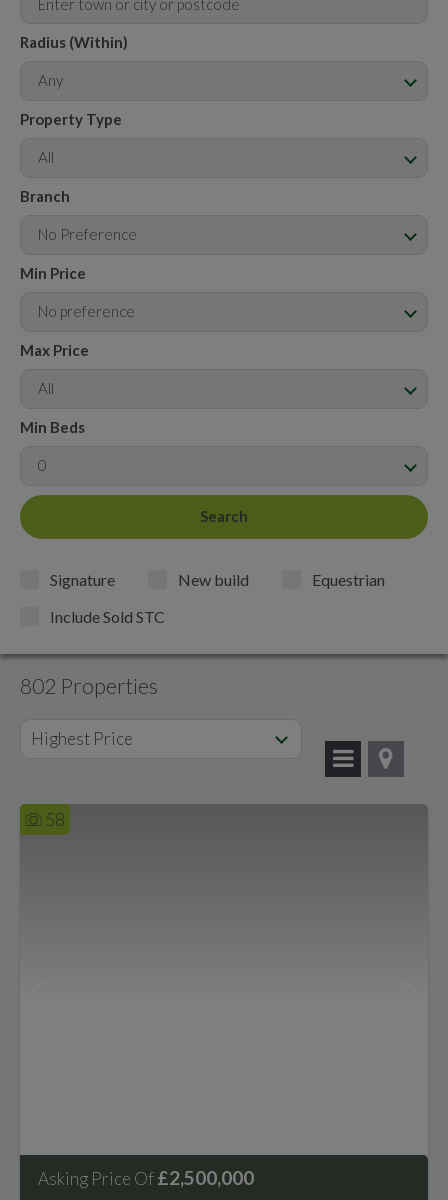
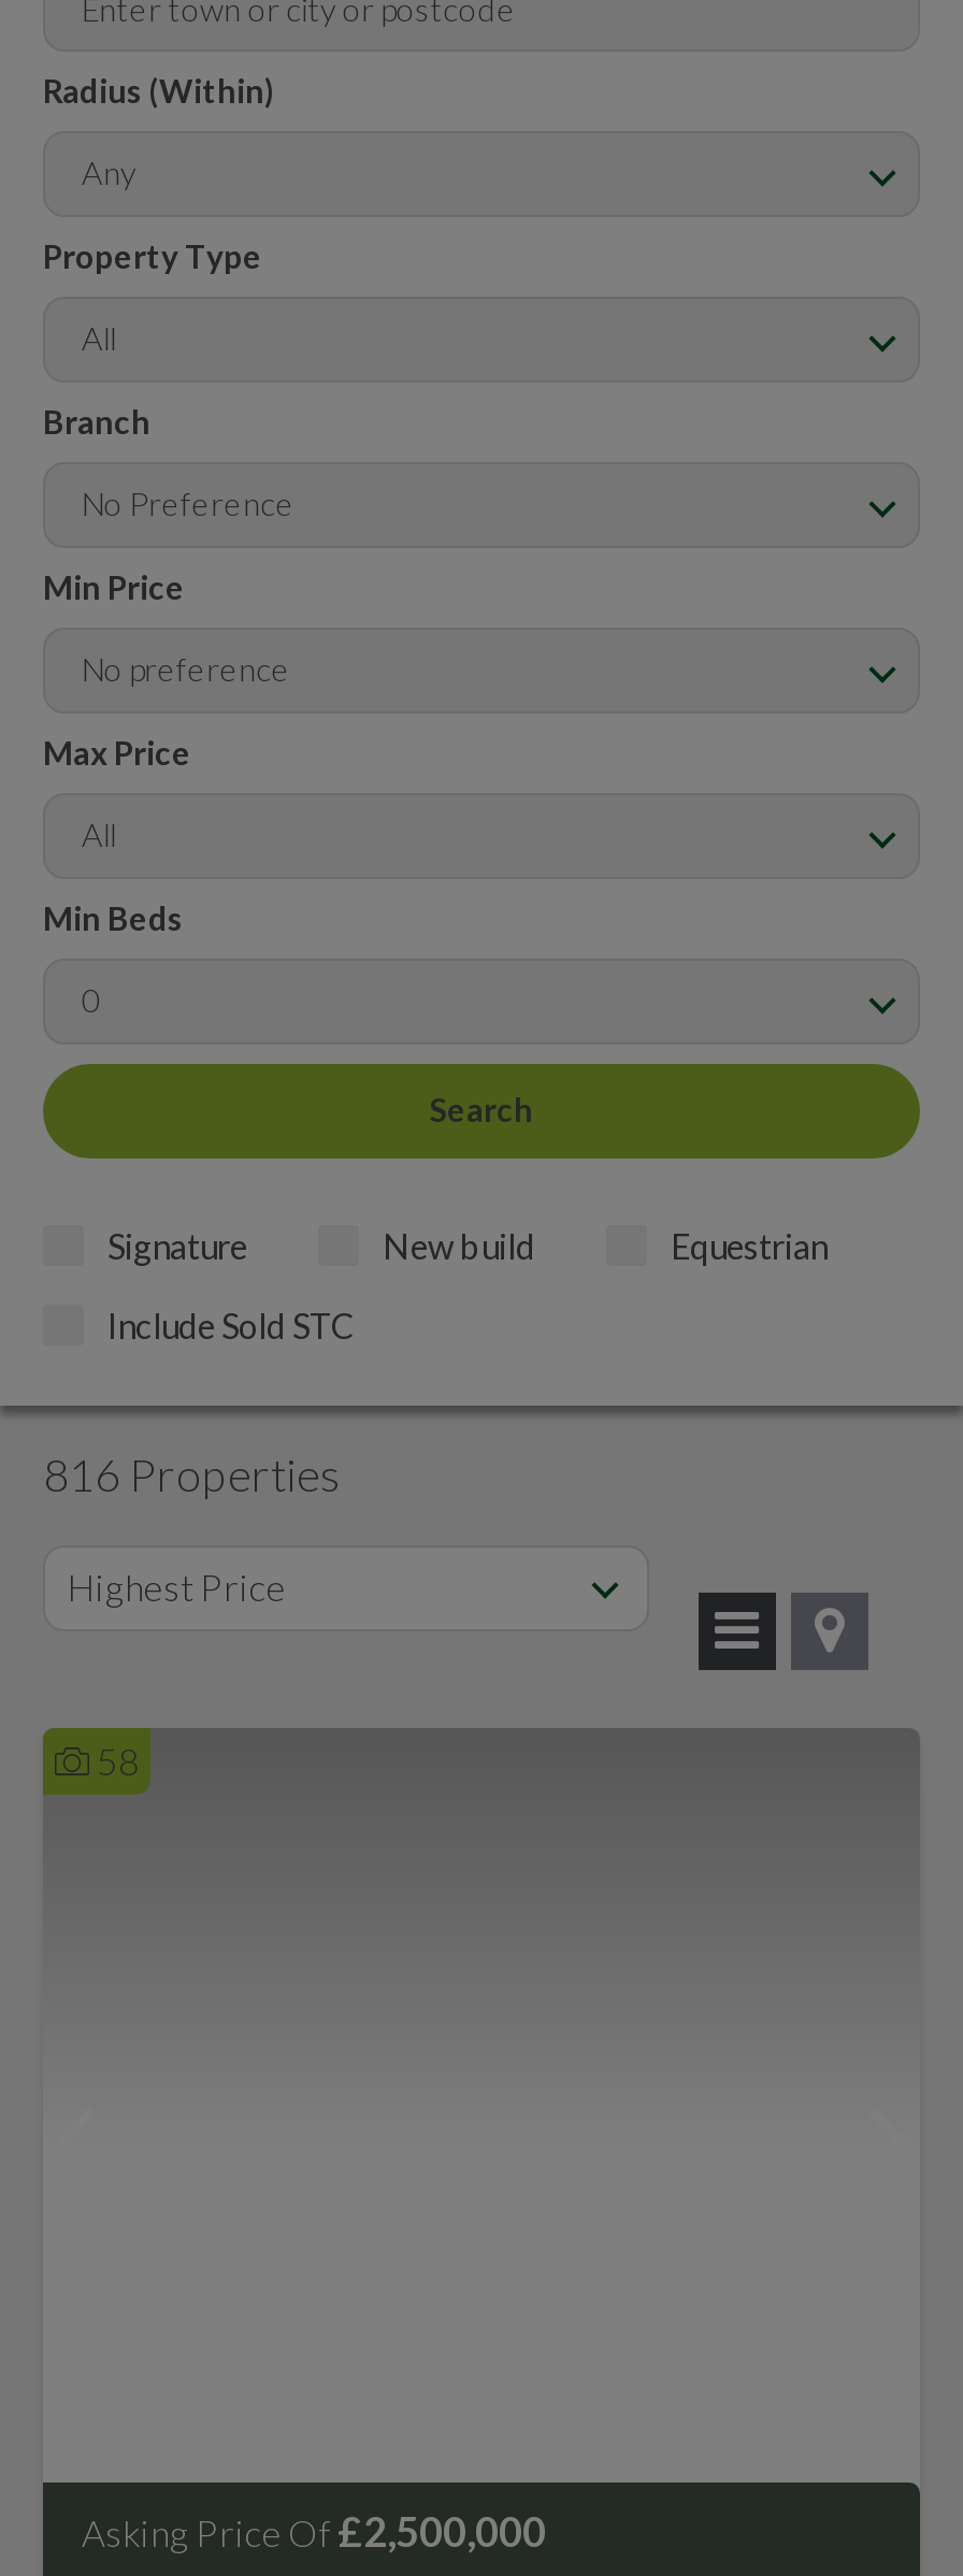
[20,673,158,698] 802 Properties -> [43,1447,340,1500] 816 Properties

